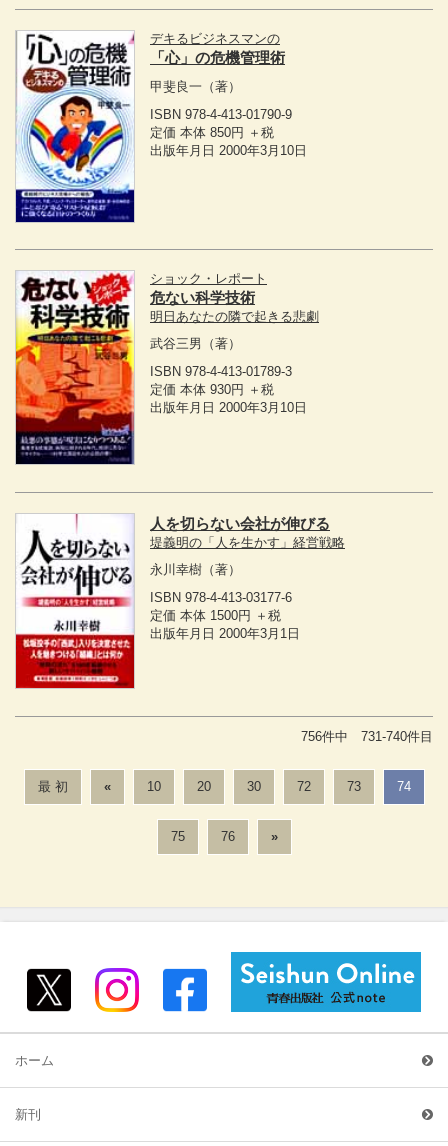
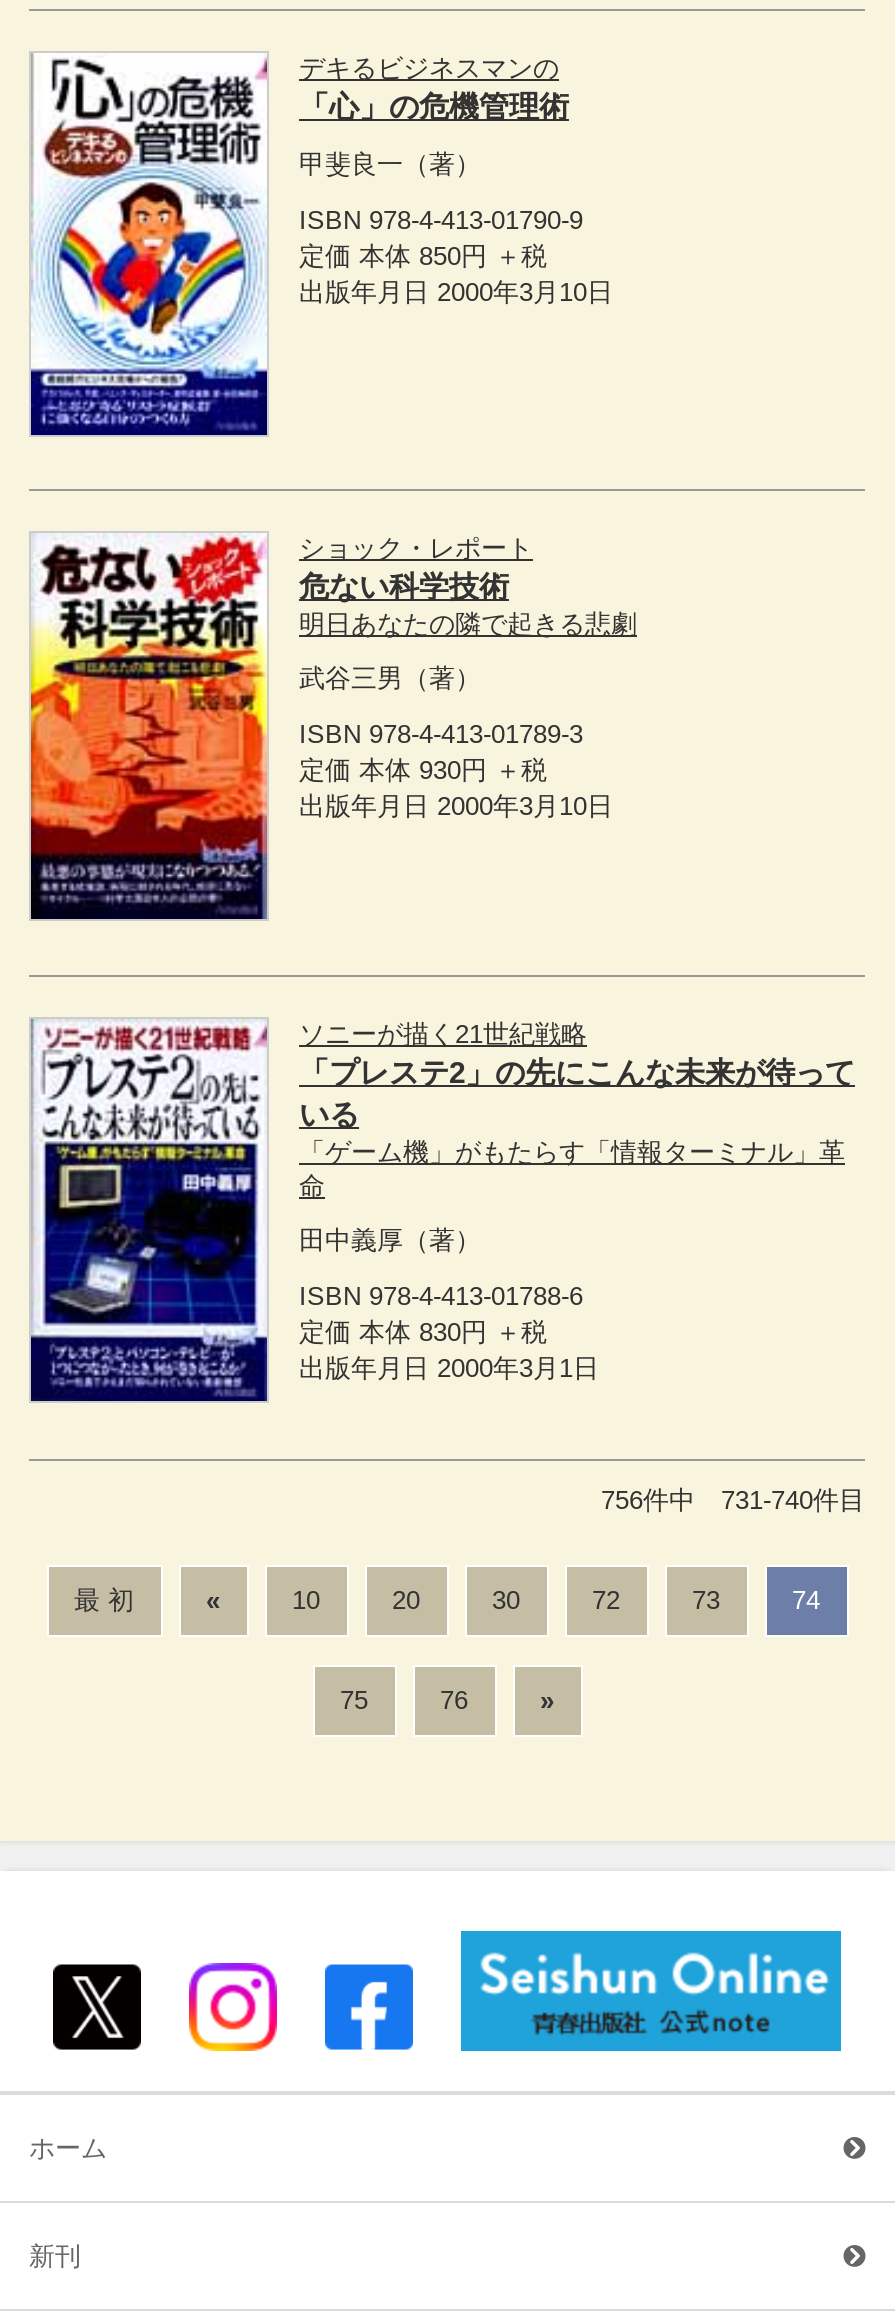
[15,514,345,689] [image] | 人を切らない会社が伸びる | 堤義明の「人を生かす」経営戦略 -> [29,1019,855,1403] [image] | ソニーが描く21世紀戦略 | 「プレステ2」の先にこんな未来が待って | いる | 「ゲーム機」がもたらす「情報ターミナル」革 | 命
[150,562,241,577] 永川幸樹（著） -> [299,1225,481,1255] 田中義厚（著）
[150,590,292,623] ISBN 978-4-413-03177-6 | 定価 本体 1500円 ＋税 -> [299,1281,583,1347] ISBN 978-4-413-01788-6 | 定価 本体 830円 ＋税
moved [150,626,300,641] -> [299,1353,599,1383]: 出版年月日 2000年3月1日

